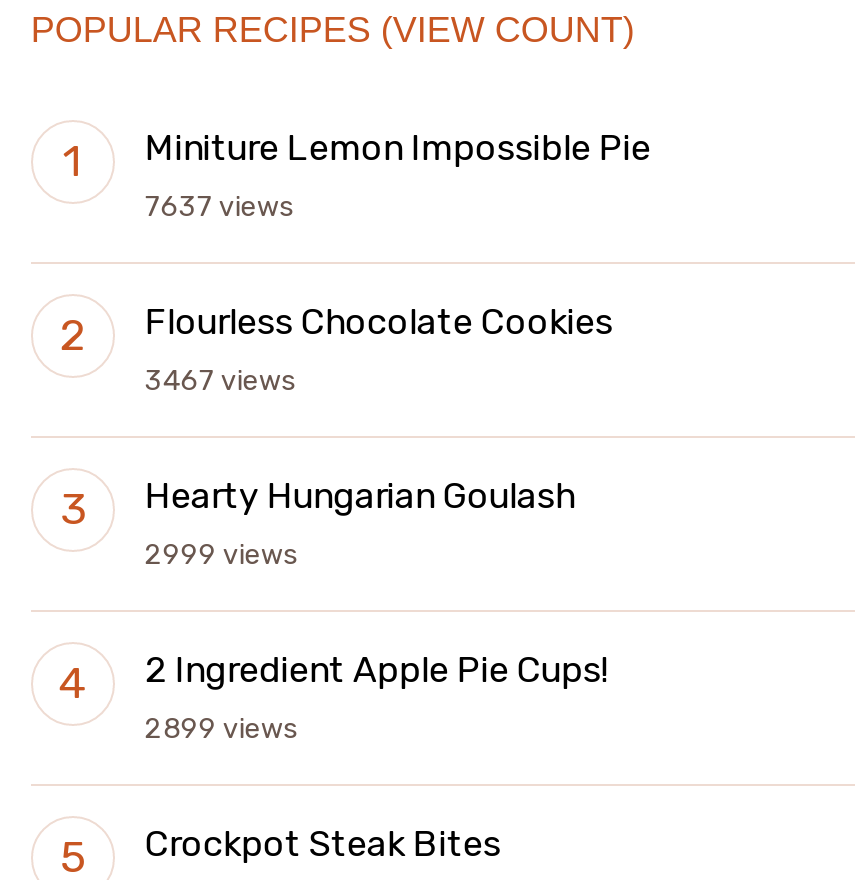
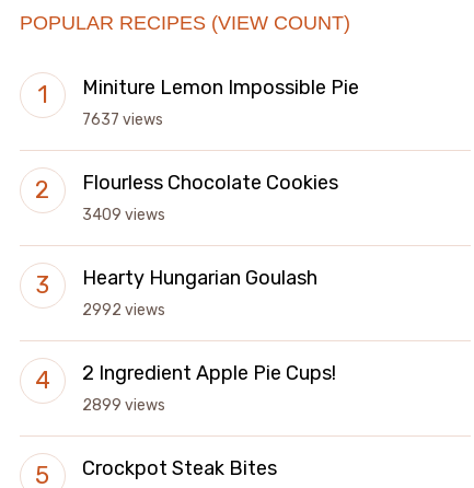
[145,364,295,398] 3467 views -> [82,206,165,224] 3409 views
[145,538,297,572] 2999 views -> [82,301,165,319] 2992 views

